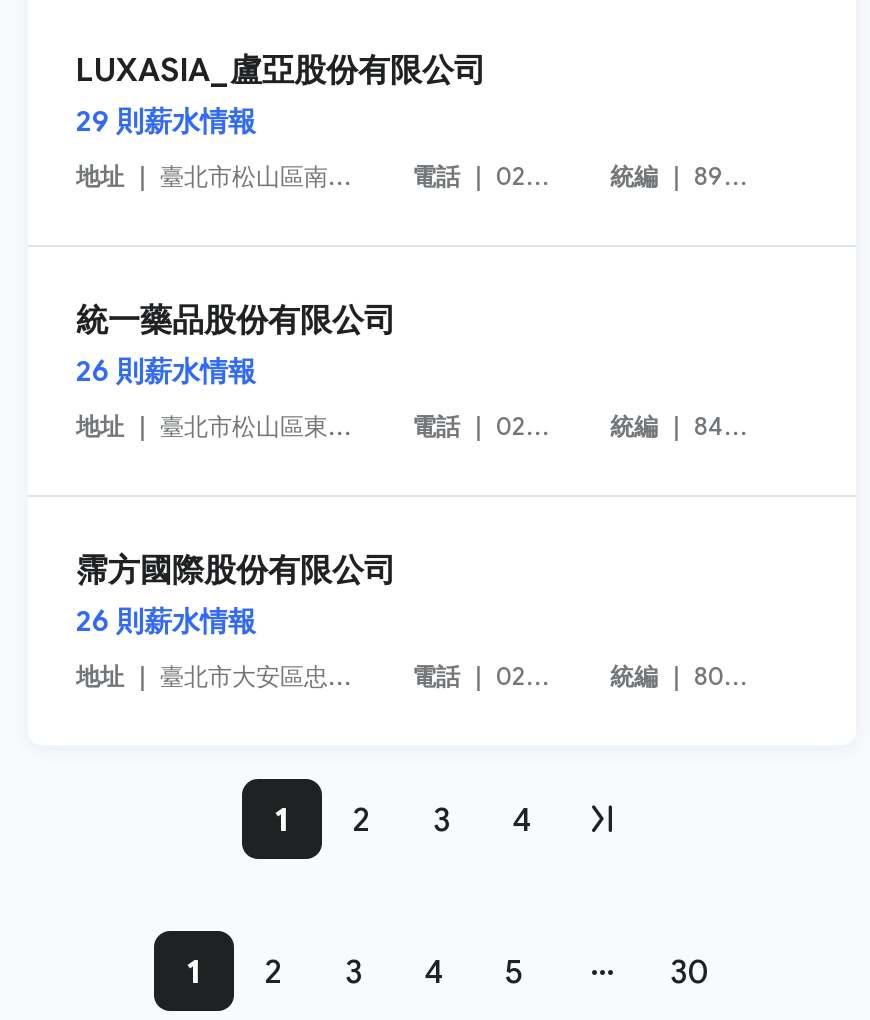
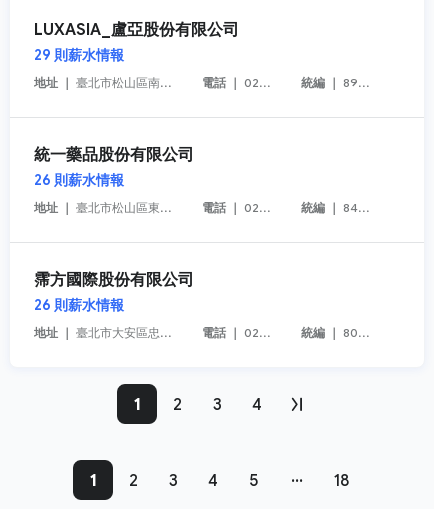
[670,951,710,991] 30 -> [333,470,348,490] 18

